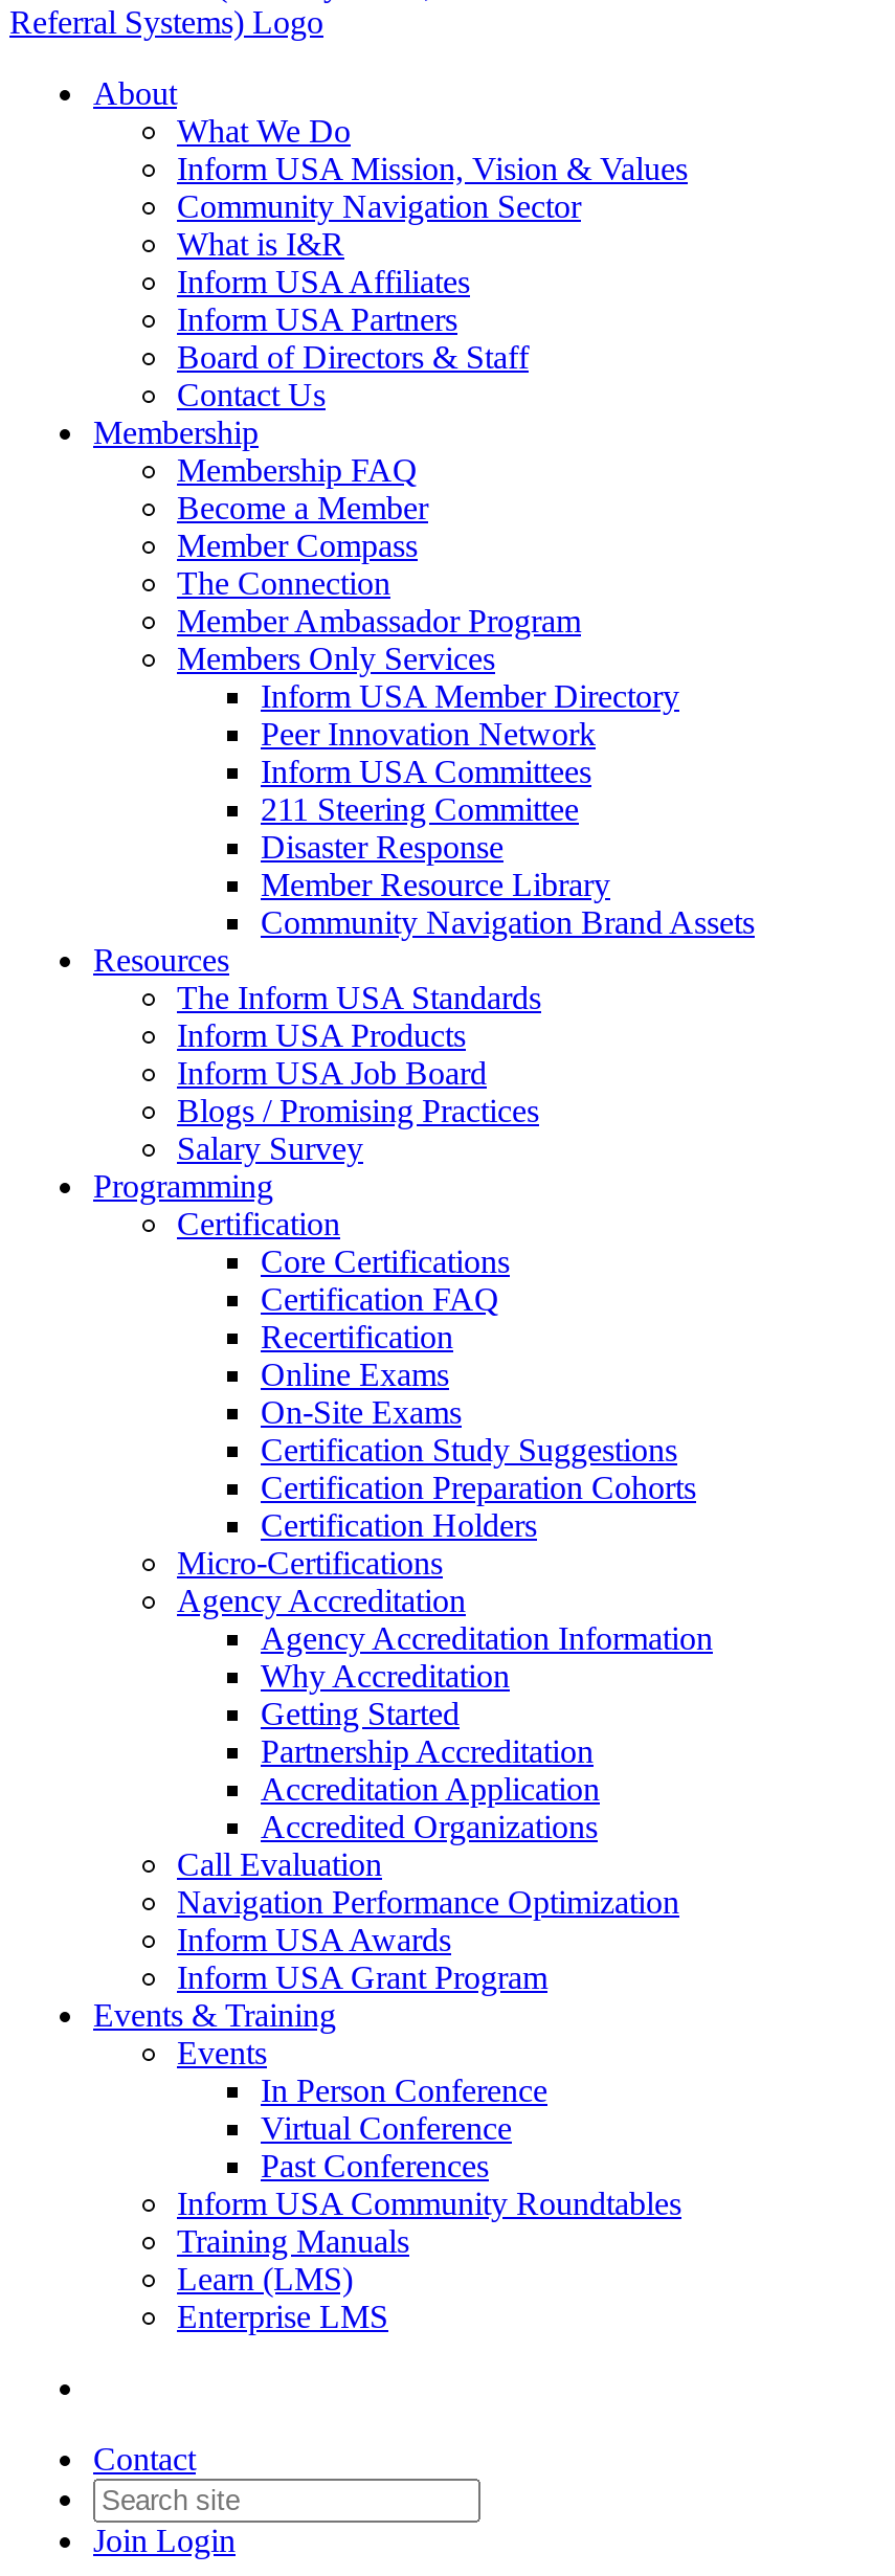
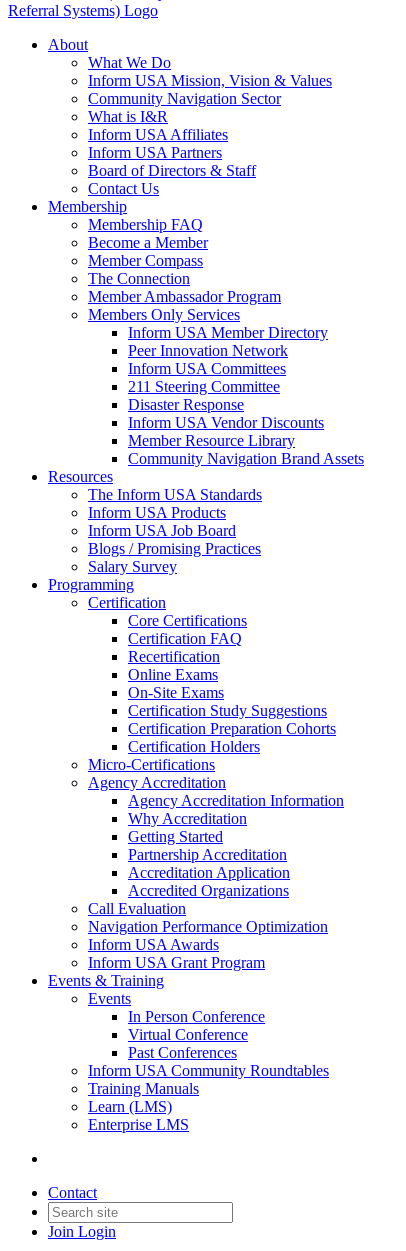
none -> [128,414,324,431] Inform USA Vendor Discounts

